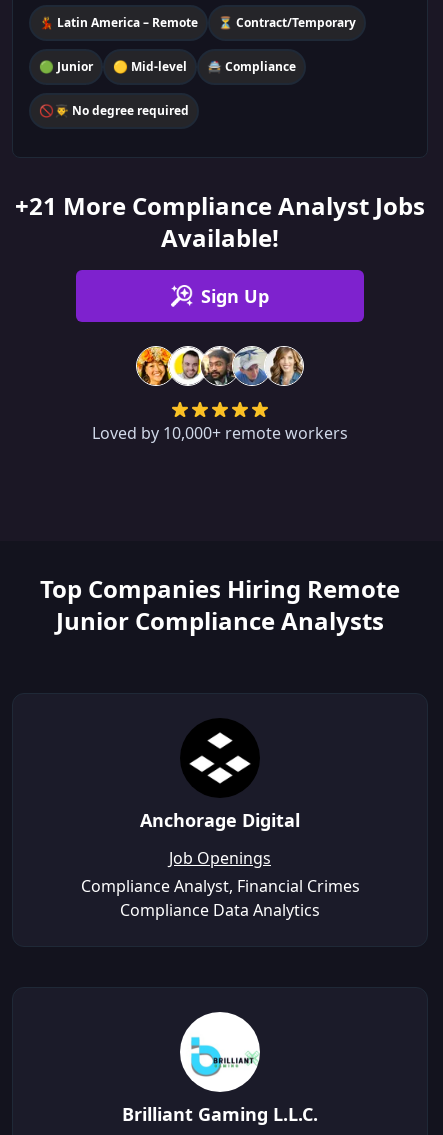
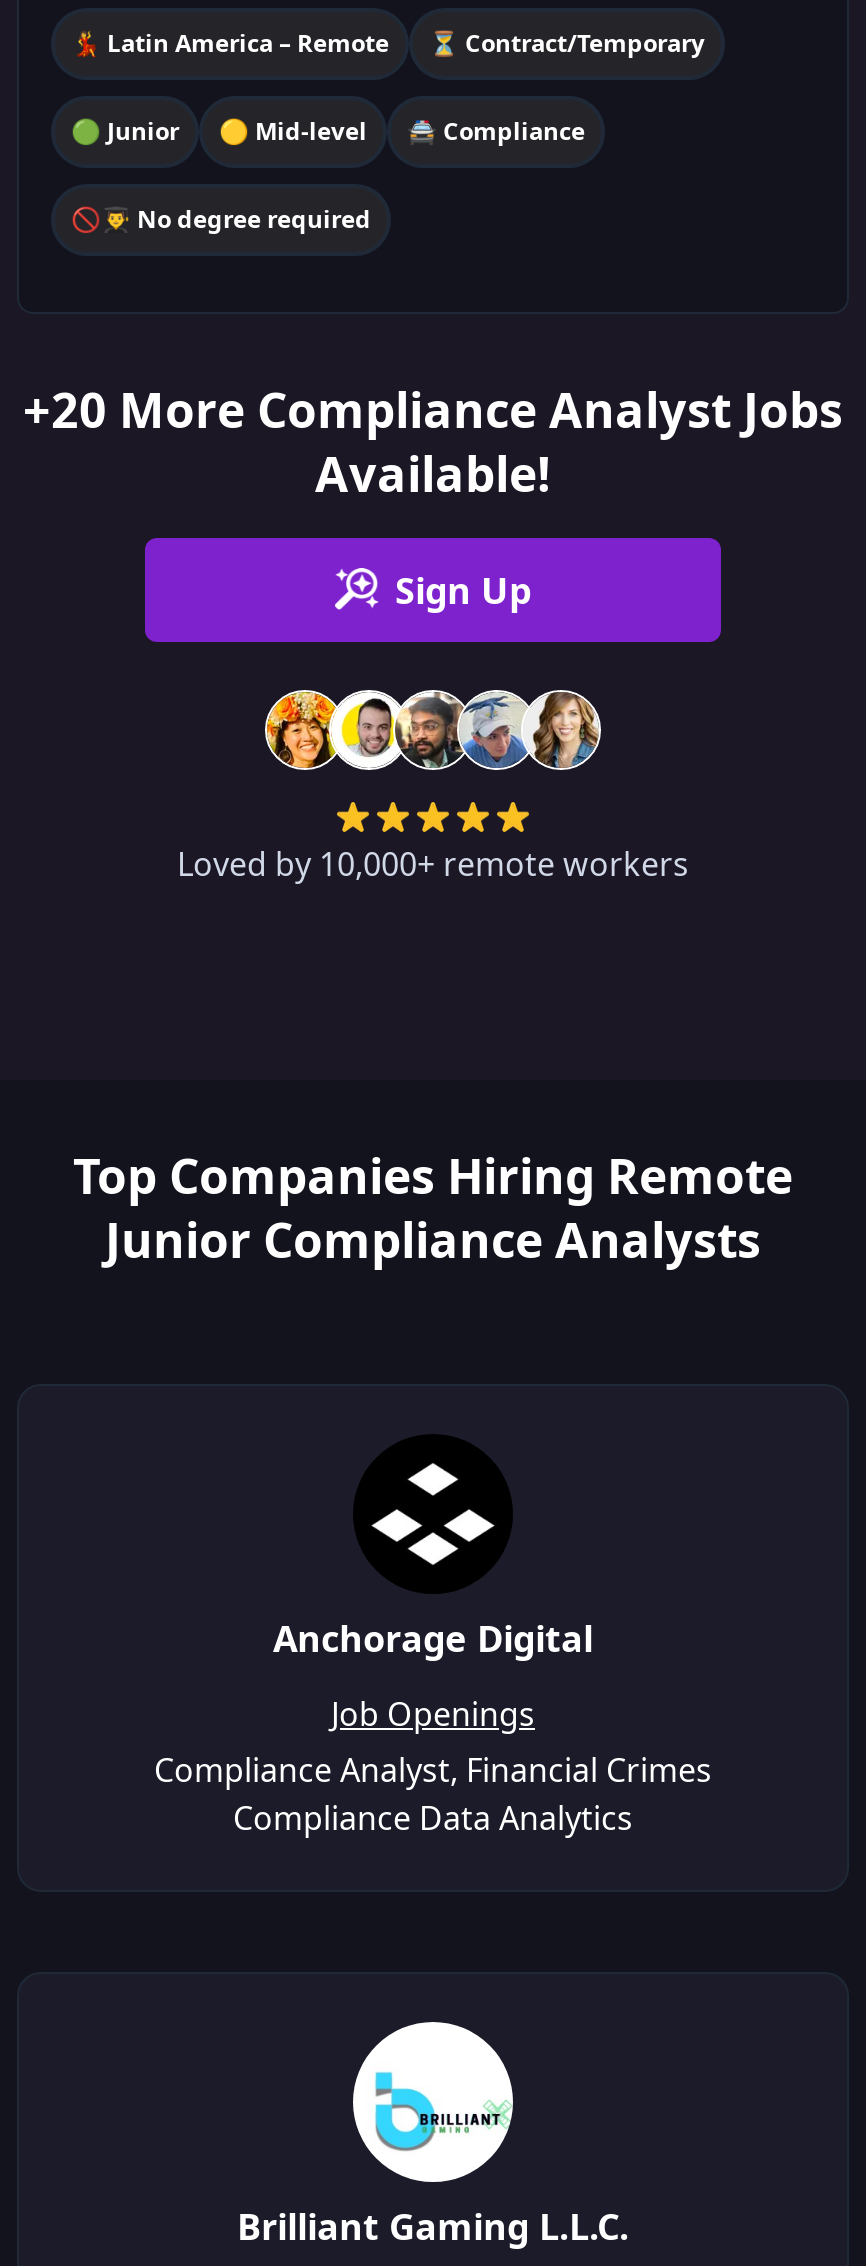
[15,189,425,222] +21 More Compliance Analyst Jobs -> [23,375,843,441] +20 More Compliance Analyst Jobs

